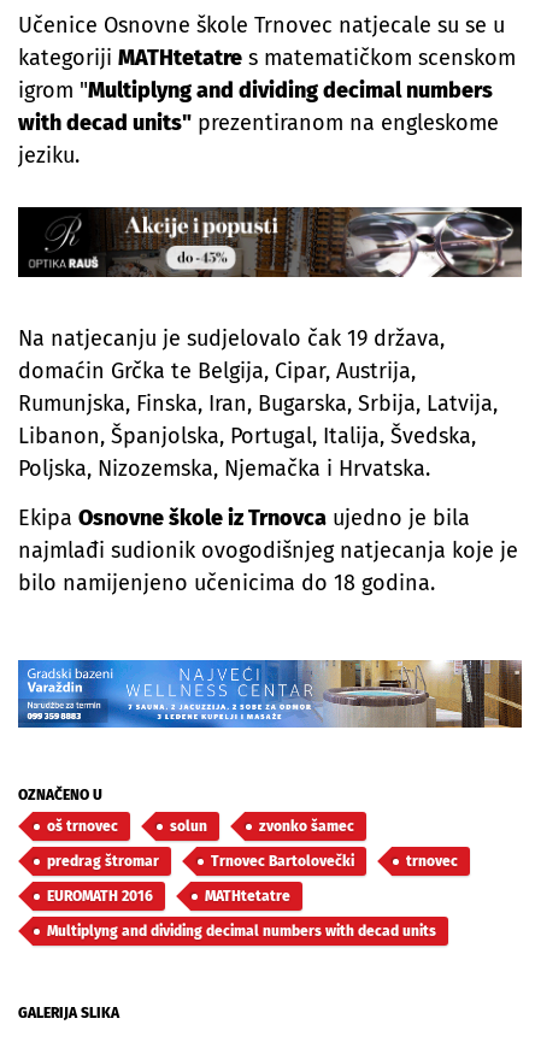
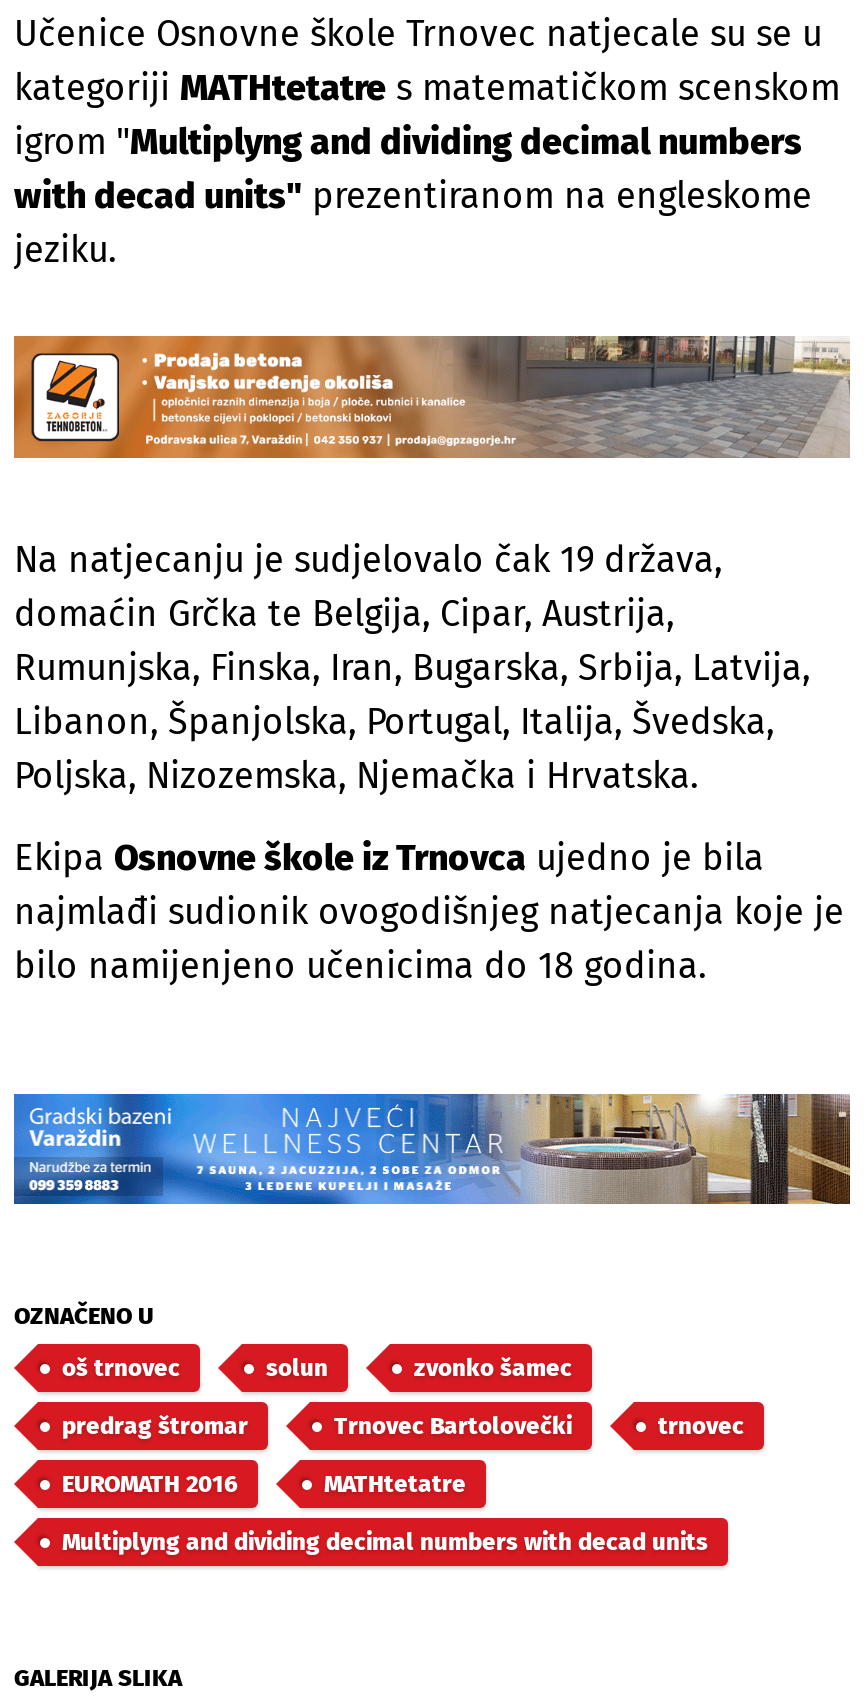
[17,206,523,278] [image] -> [12,334,852,460] [image]

